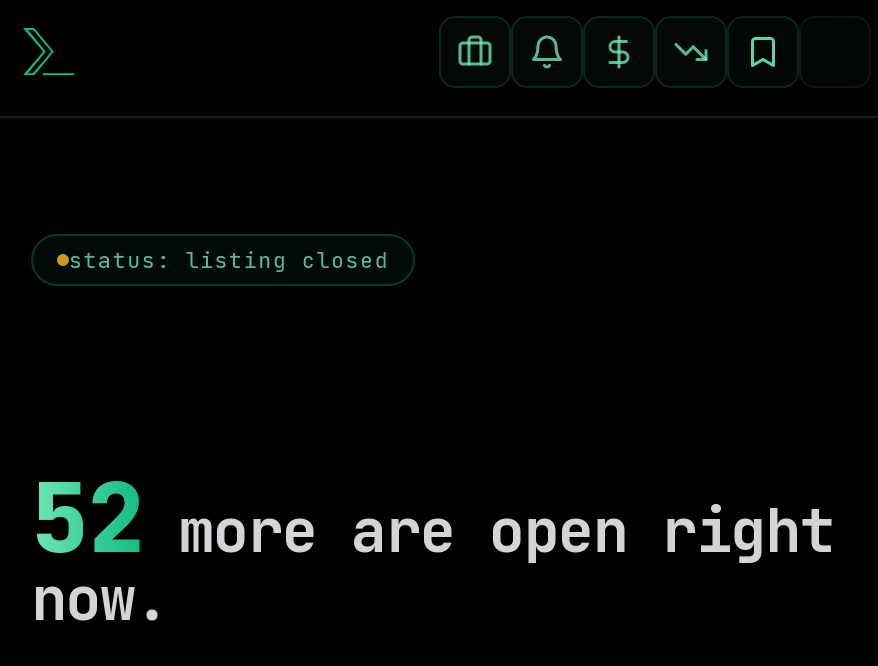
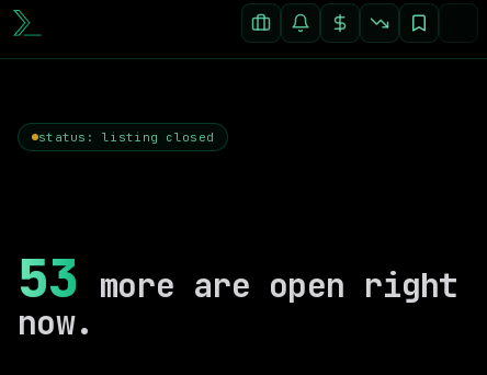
[31,454,834,580] 52 more are open right -> [18,243,458,312] 53 more are open right

